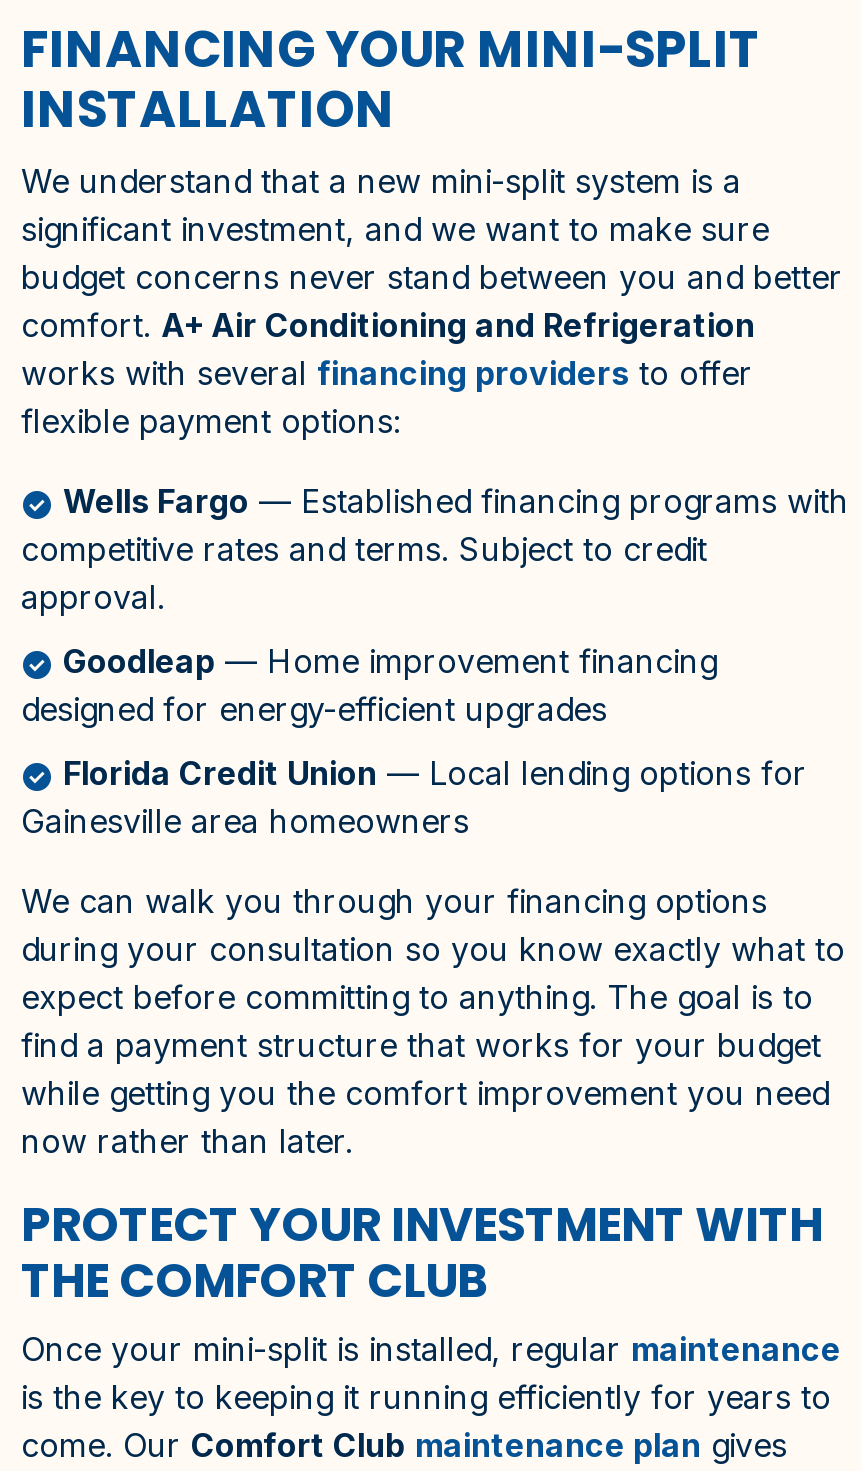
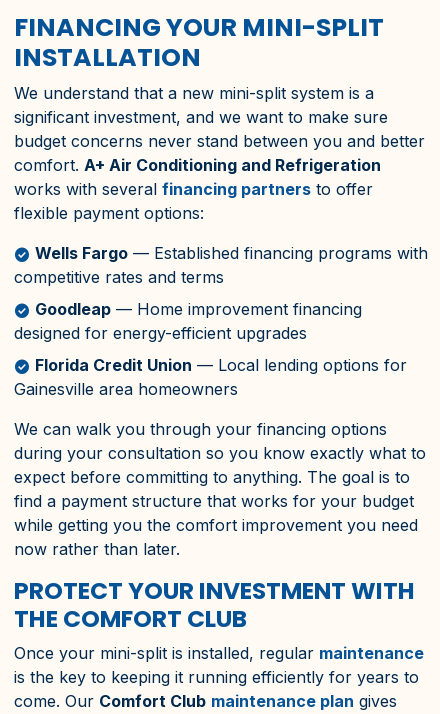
[21,353,753,393] works with several financing providers to offer -> [14,179,373,199] works with several financing partners to offer
[21,529,707,617] competitive rates and terms. Subject to credit | approval. -> [14,267,224,287] competitive rates and terms

